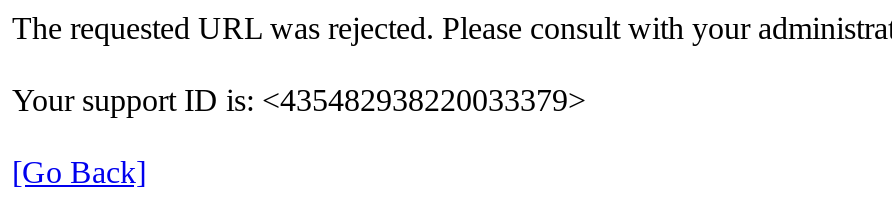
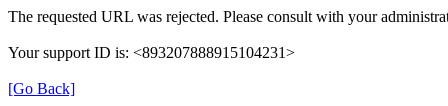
[12,83,586,117] Your support ID is: <435482938220033379> -> [8,44,295,61] Your support ID is: <893207888915104231>

